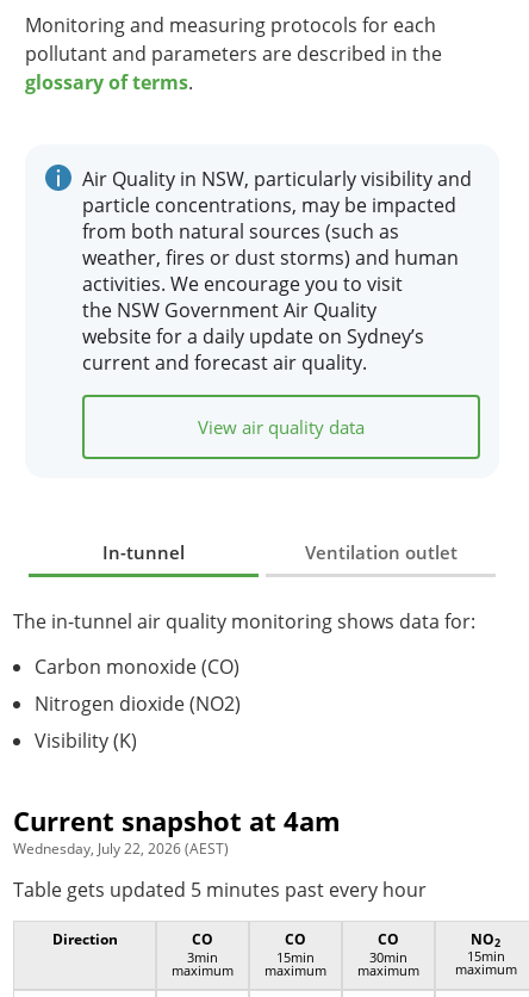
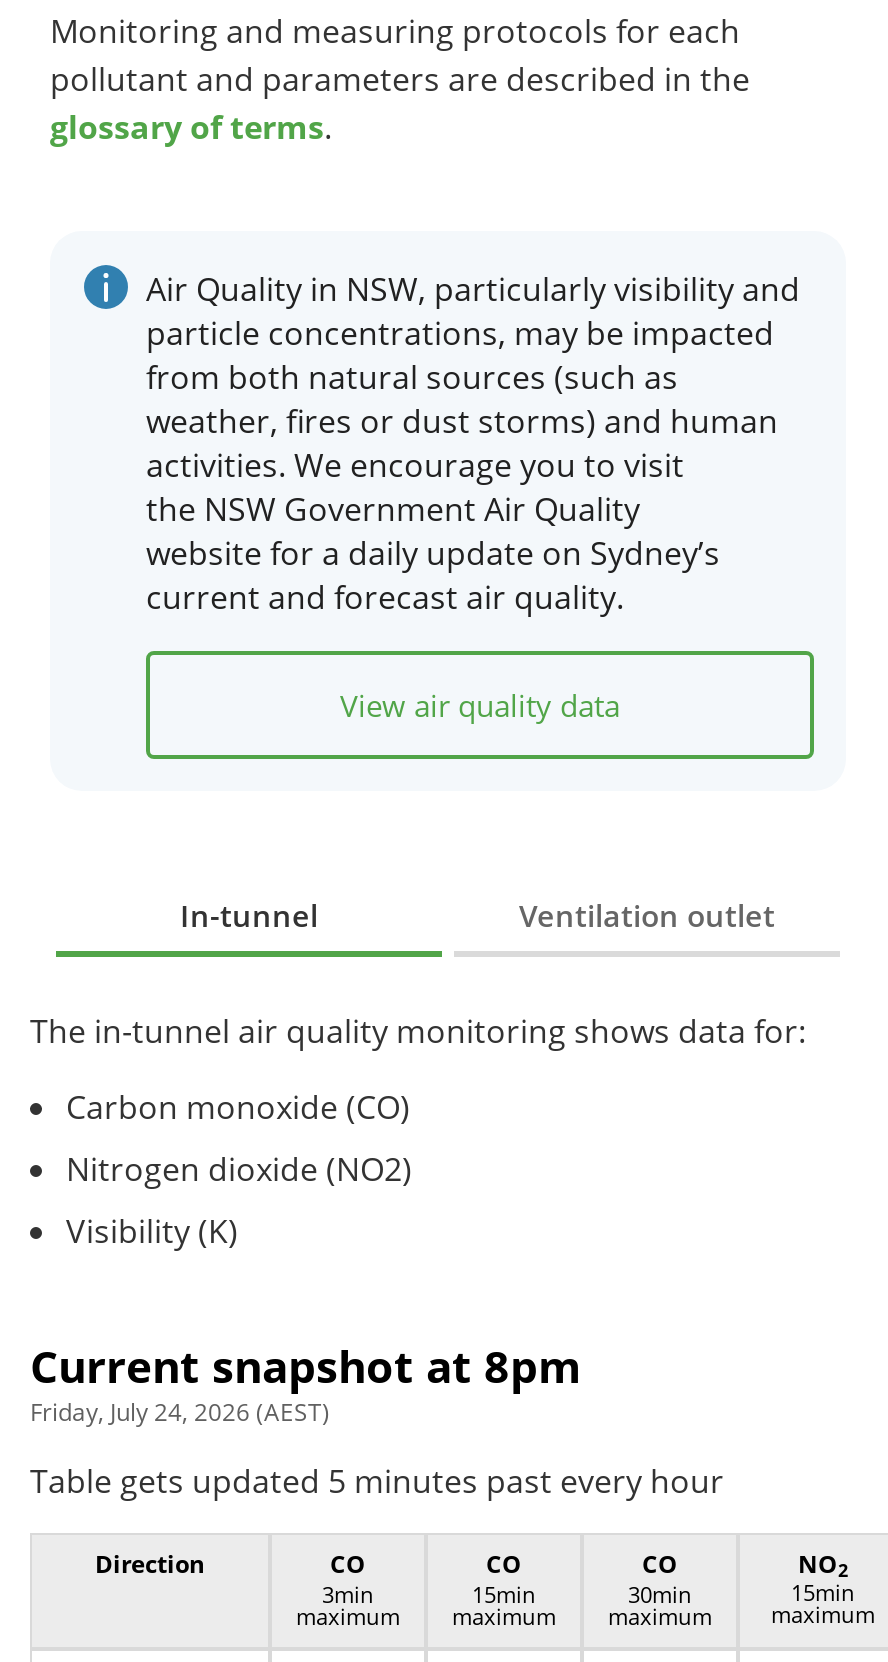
[13,803,341,838] Current snapshot at 4am -> [30,1335,582,1395] Current snapshot at 8pm
[13,838,229,859] Wednesday, July 22, 2026 (AEST) -> [30,1395,330,1429] Friday, July 24, 2026 (AEST)

